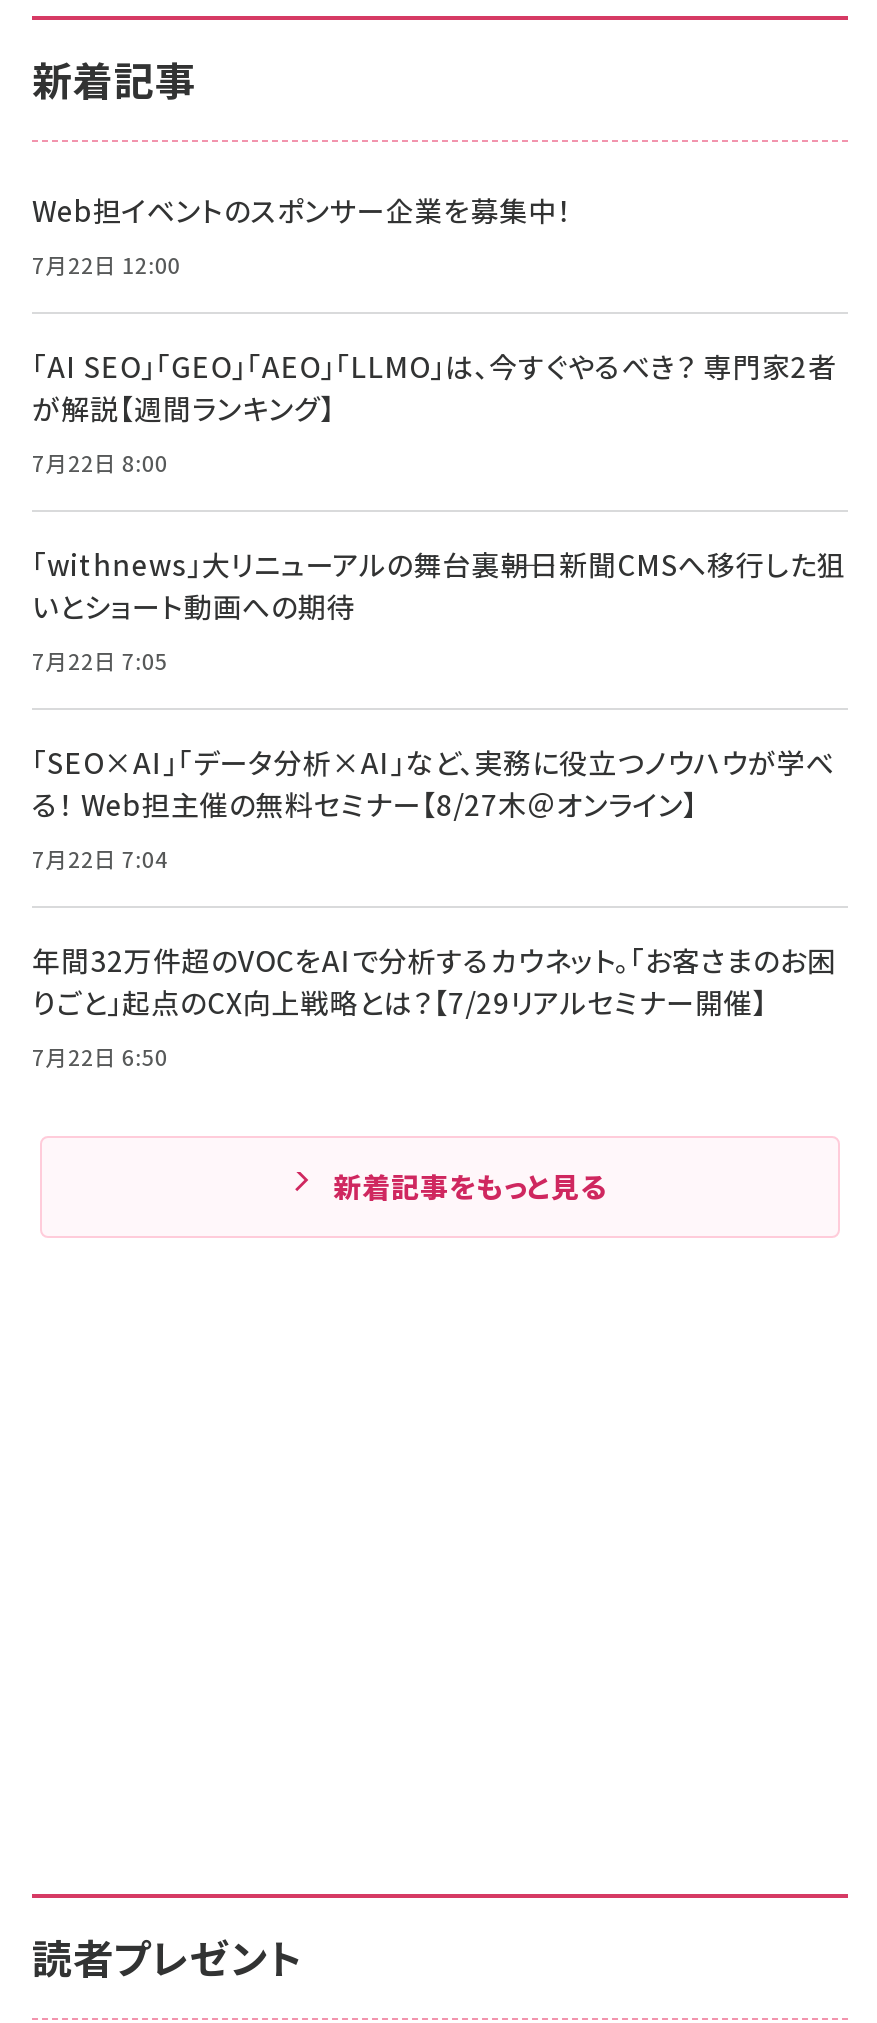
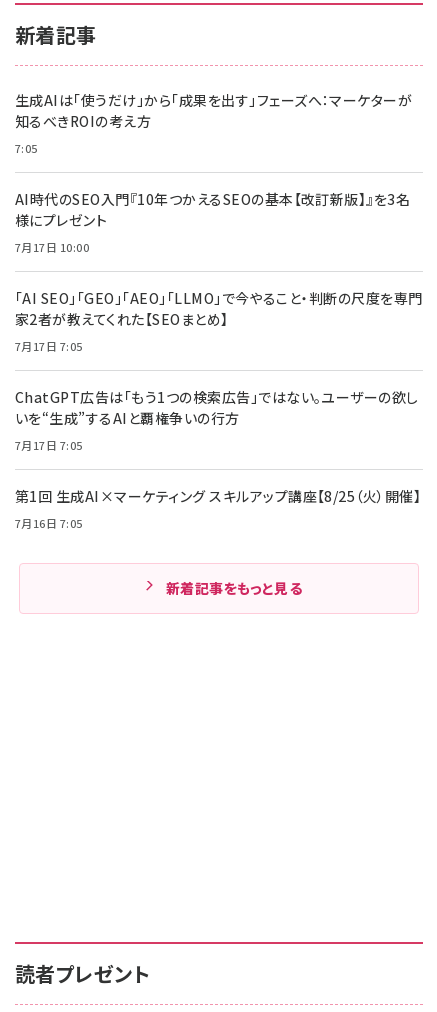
[32,189,572,279] Web担イベントのスポンサー企業を募集中！ | 7月22日 12:00 -> [15,89,412,155] 生成AIは「使うだけ」から「成果を出す」フェーズへ：マーケターが | 知るべきROIの考え方 | 7:05
[32,345,836,477] 「AI SEO」「GEO」「AEO」「LLMO」は、今すぐやるべき？ 専門家2者 | が解説【週間ランキング】 | 7月22日 8:00 -> [15,188,410,254] AI時代のSEO入門『10年つかえるSEOの基本【改訂新版】』を3名 | 様にプレゼント | 7月17日 10:00
[32,543,846,675] 「withnews」大リニューアルの舞台裏――朝日新聞CMSへ移行した狙 | いとショート動画への期待 | 7月22日 7:05 -> [15,287,423,353] 「AI SEO」「GEO」「AEO」「LLMO」で今やること・判断の尺度を専門 | 家2者が教えてくれた【SEOまとめ】 | 7月17日 7:05
[32,741,835,873] 「SEO×AI」「データ分析×AI」など、実務に役立つノウハウが学べ | る！ Web担主催の無料セミナー【8/27木＠オンライン】 | 7月22日 7:04 -> [15,386,419,452] ChatGPT広告は「もう1つの検索広告」ではない。ユーザーの欲し | いを“生成”するAIと覇権争いの行方 | 7月17日 7:05
[32,939,836,1071] 年間32万件超のVOCをAIで分析するカウネット。「お客さまのお困 | りごと」起点のCX向上戦略とは？【7/29リアルセミナー開催】 | 7月22日 6:50 -> [15,485,421,530] 第1回 生成AI×マーケティング スキルアップ講座【8/25（火）開催】 | 7月16日 7:05

